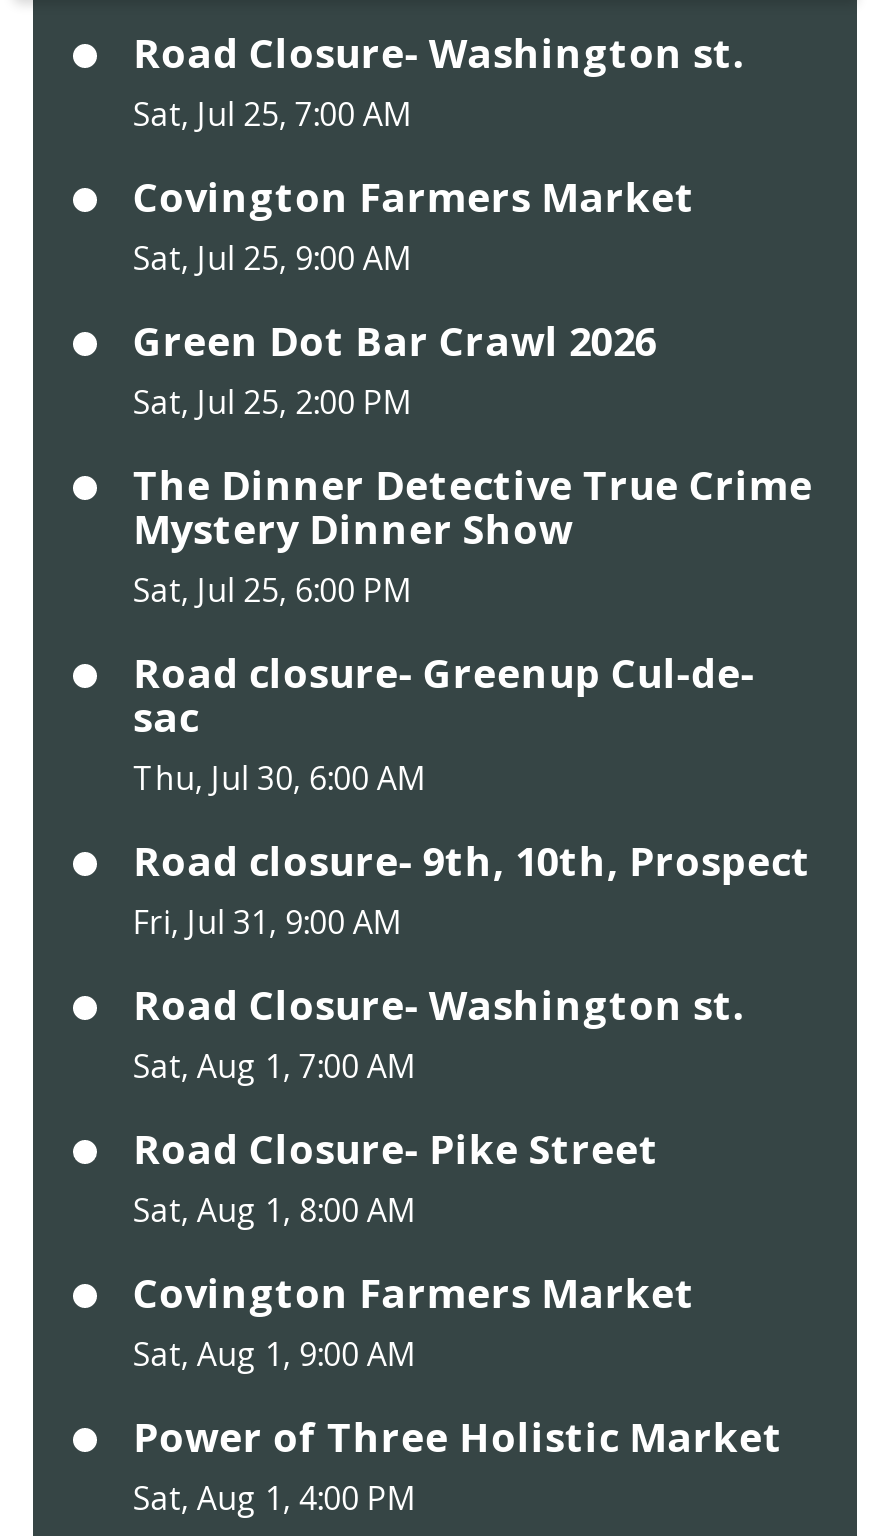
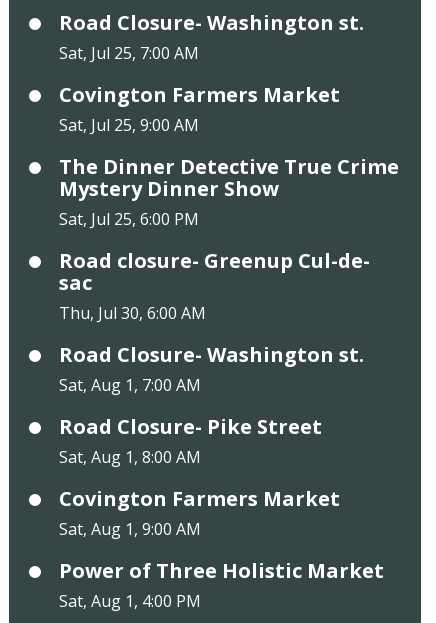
[133,314,657,424] Green Dot Bar Crawl 2026 | Sat, Jul 25, 2:00 PM -> none
[133,834,811,944] Road closure- 9th, 10th, Prospect | Fri, Jul 31, 9:00 AM -> none

